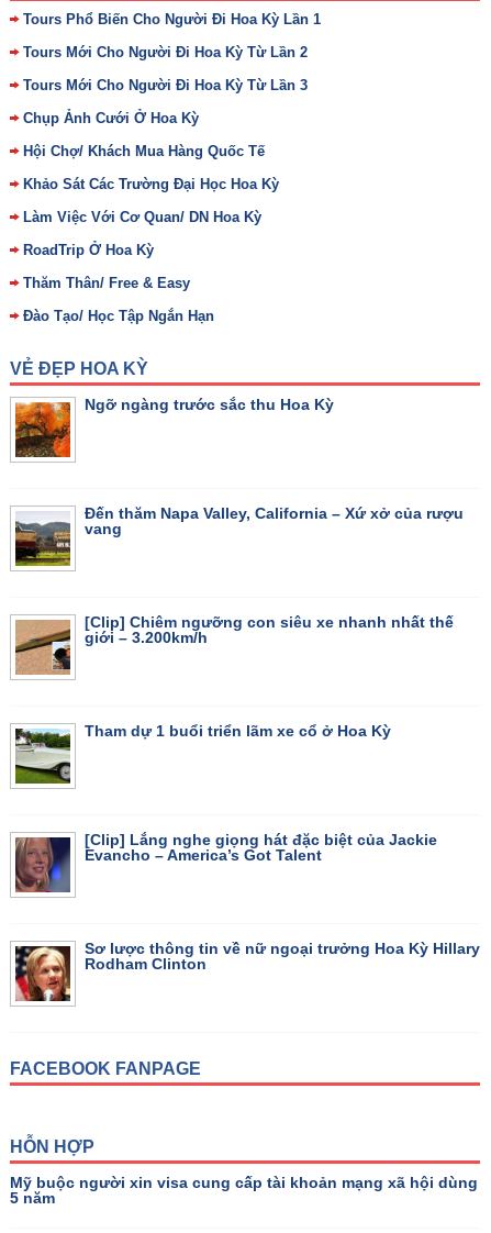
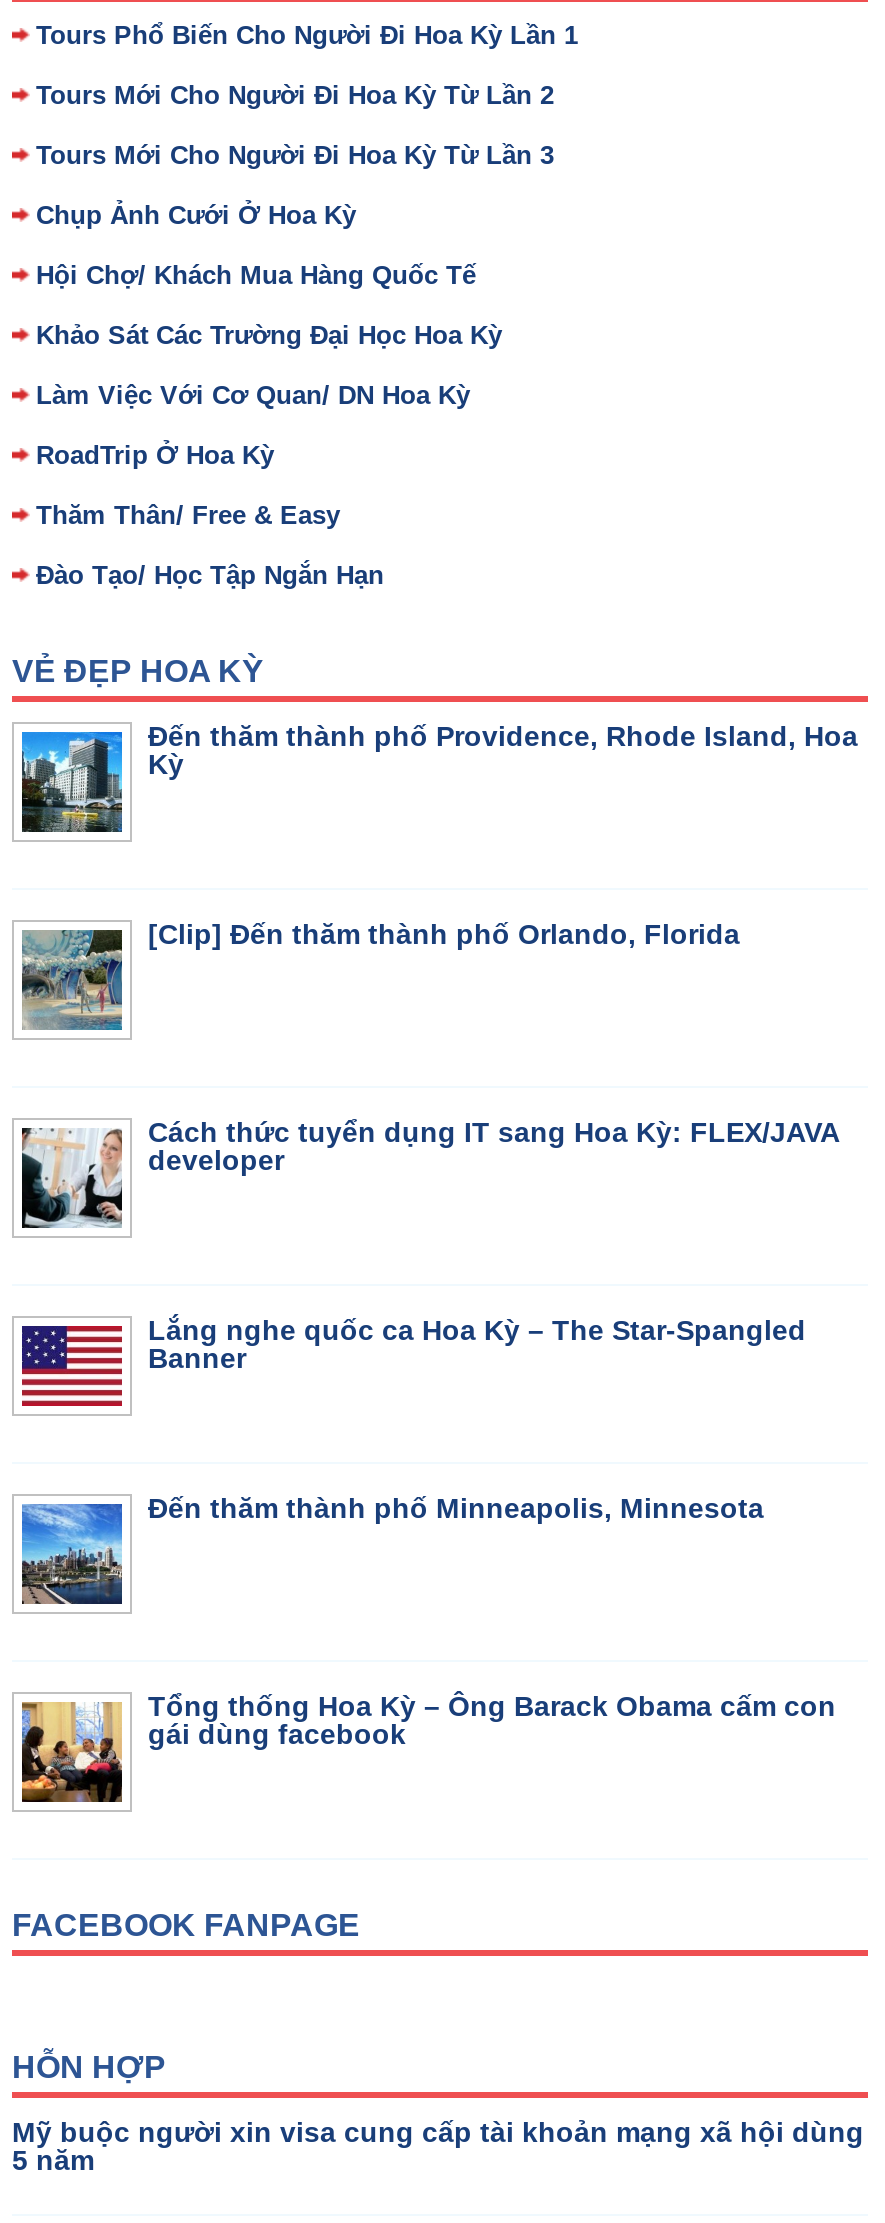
[14,396,334,458] [image] | Ngỡ ngàng trước sắc thu Hoa Kỳ -> [20,721,858,834] [image] | Đến thăm thành phố Providence, Rhode Island, Hoa | Kỳ
[15,505,464,567] [image] | Đến thăm Napa Valley, California – Xứ xở của rượu | vang -> [20,919,740,1032] [image] | [Clip] Đến thăm thành phố Orlando, Florida
[14,614,454,676] [image] | [Clip] Chiêm ngưỡng con siêu xe nhanh nhất thế | giới – 3.200km/h -> [20,1117,838,1230] [image] | Cách thức tuyển dụng IT sang Hoa Kỳ: FLEX/JAVA | developer
[14,722,391,785] [image] | Tham dự 1 buổi triển lãm xe cổ ở Hoa Kỳ -> [20,1315,806,1408] [image] | Lắng nghe quốc ca Hoa Kỳ – The Star-Spangled | Banner
[14,831,437,893] [image] | [Clip] Lắng nghe giọng hát đặc biệt của Jackie | Evancho – America’s Got Talent -> [20,1493,764,1606] [image] | Đến thăm thành phố Minneapolis, Minnesota
[14,940,480,1002] [image] | Sơ lược thông tin về nữ ngoại trưởng Hoa Kỳ Hillary | Rodham Clinton -> [20,1691,836,1804] [image] | Tổng thống Hoa Kỳ – Ông Barack Obama cấm con | gái dùng facebook

